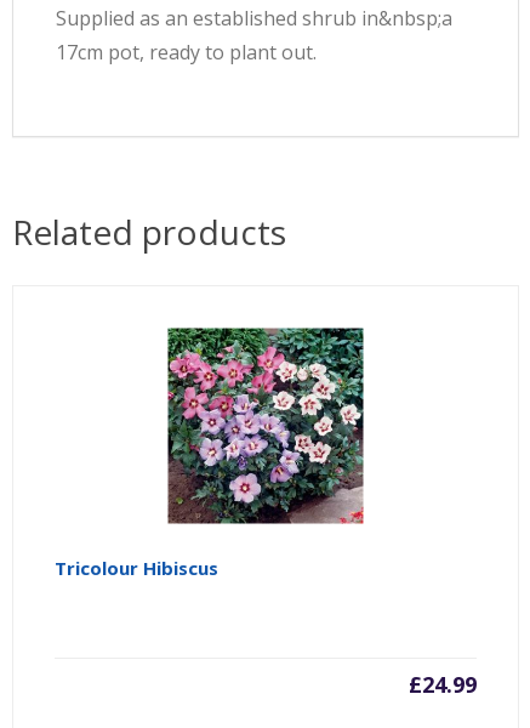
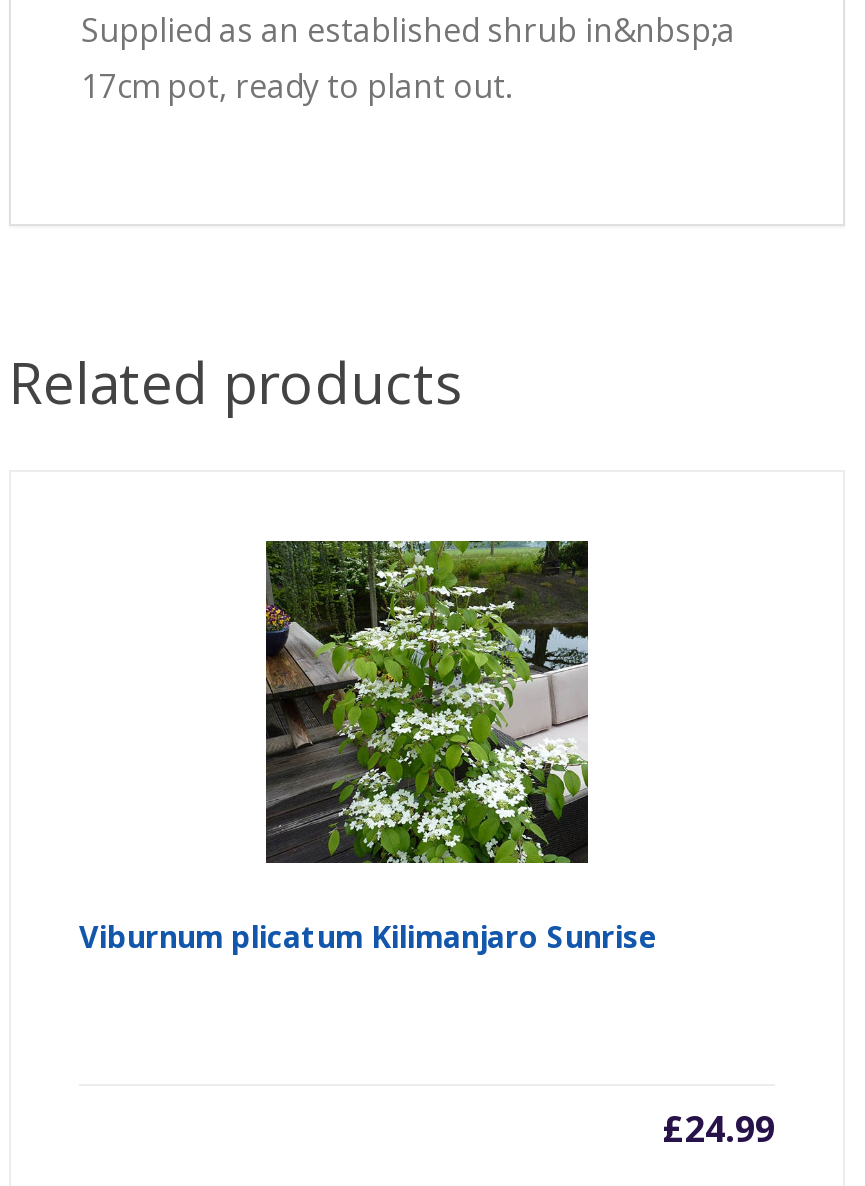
[55,328,364,580] [image] | Tricolour Hibiscus -> [79,540,657,956] [image] | Viburnum plicatum Kilimanjaro Sunrise

